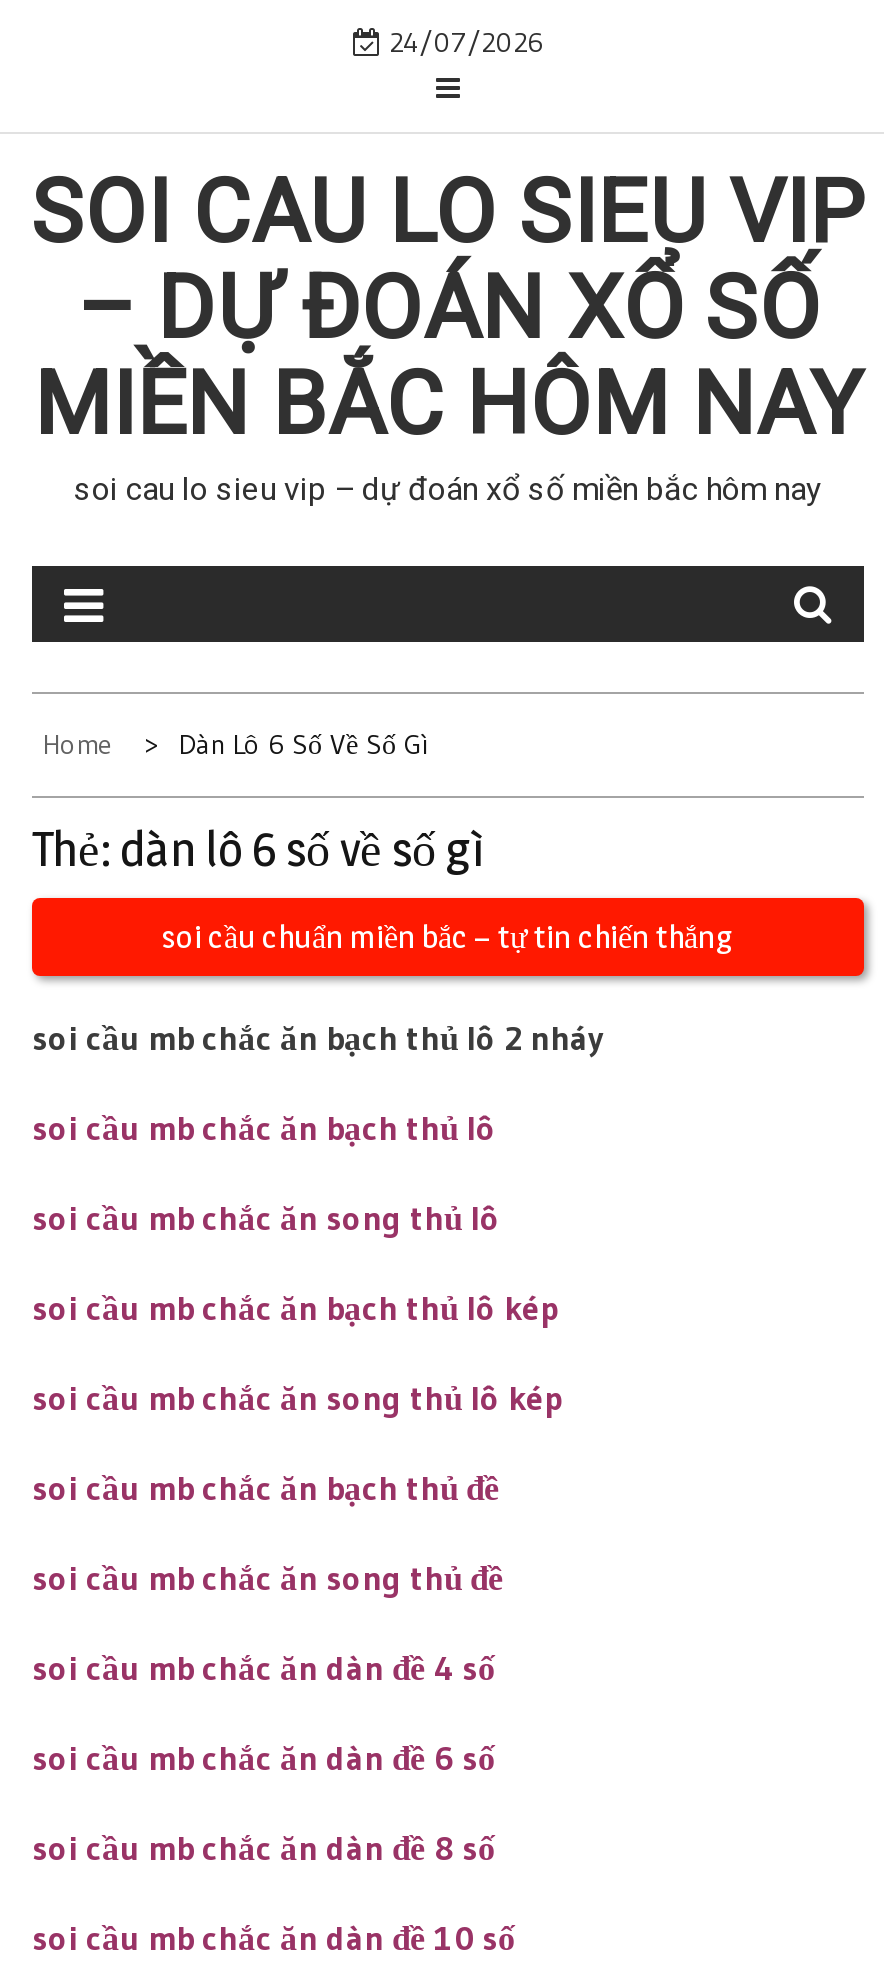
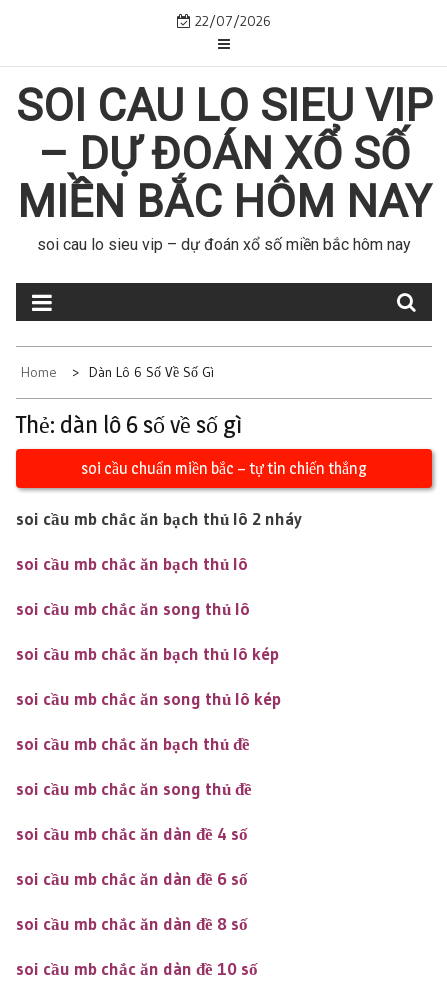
[381,24,543,60] 24/07/2026 -> [191,12,271,30] 22/07/2026

